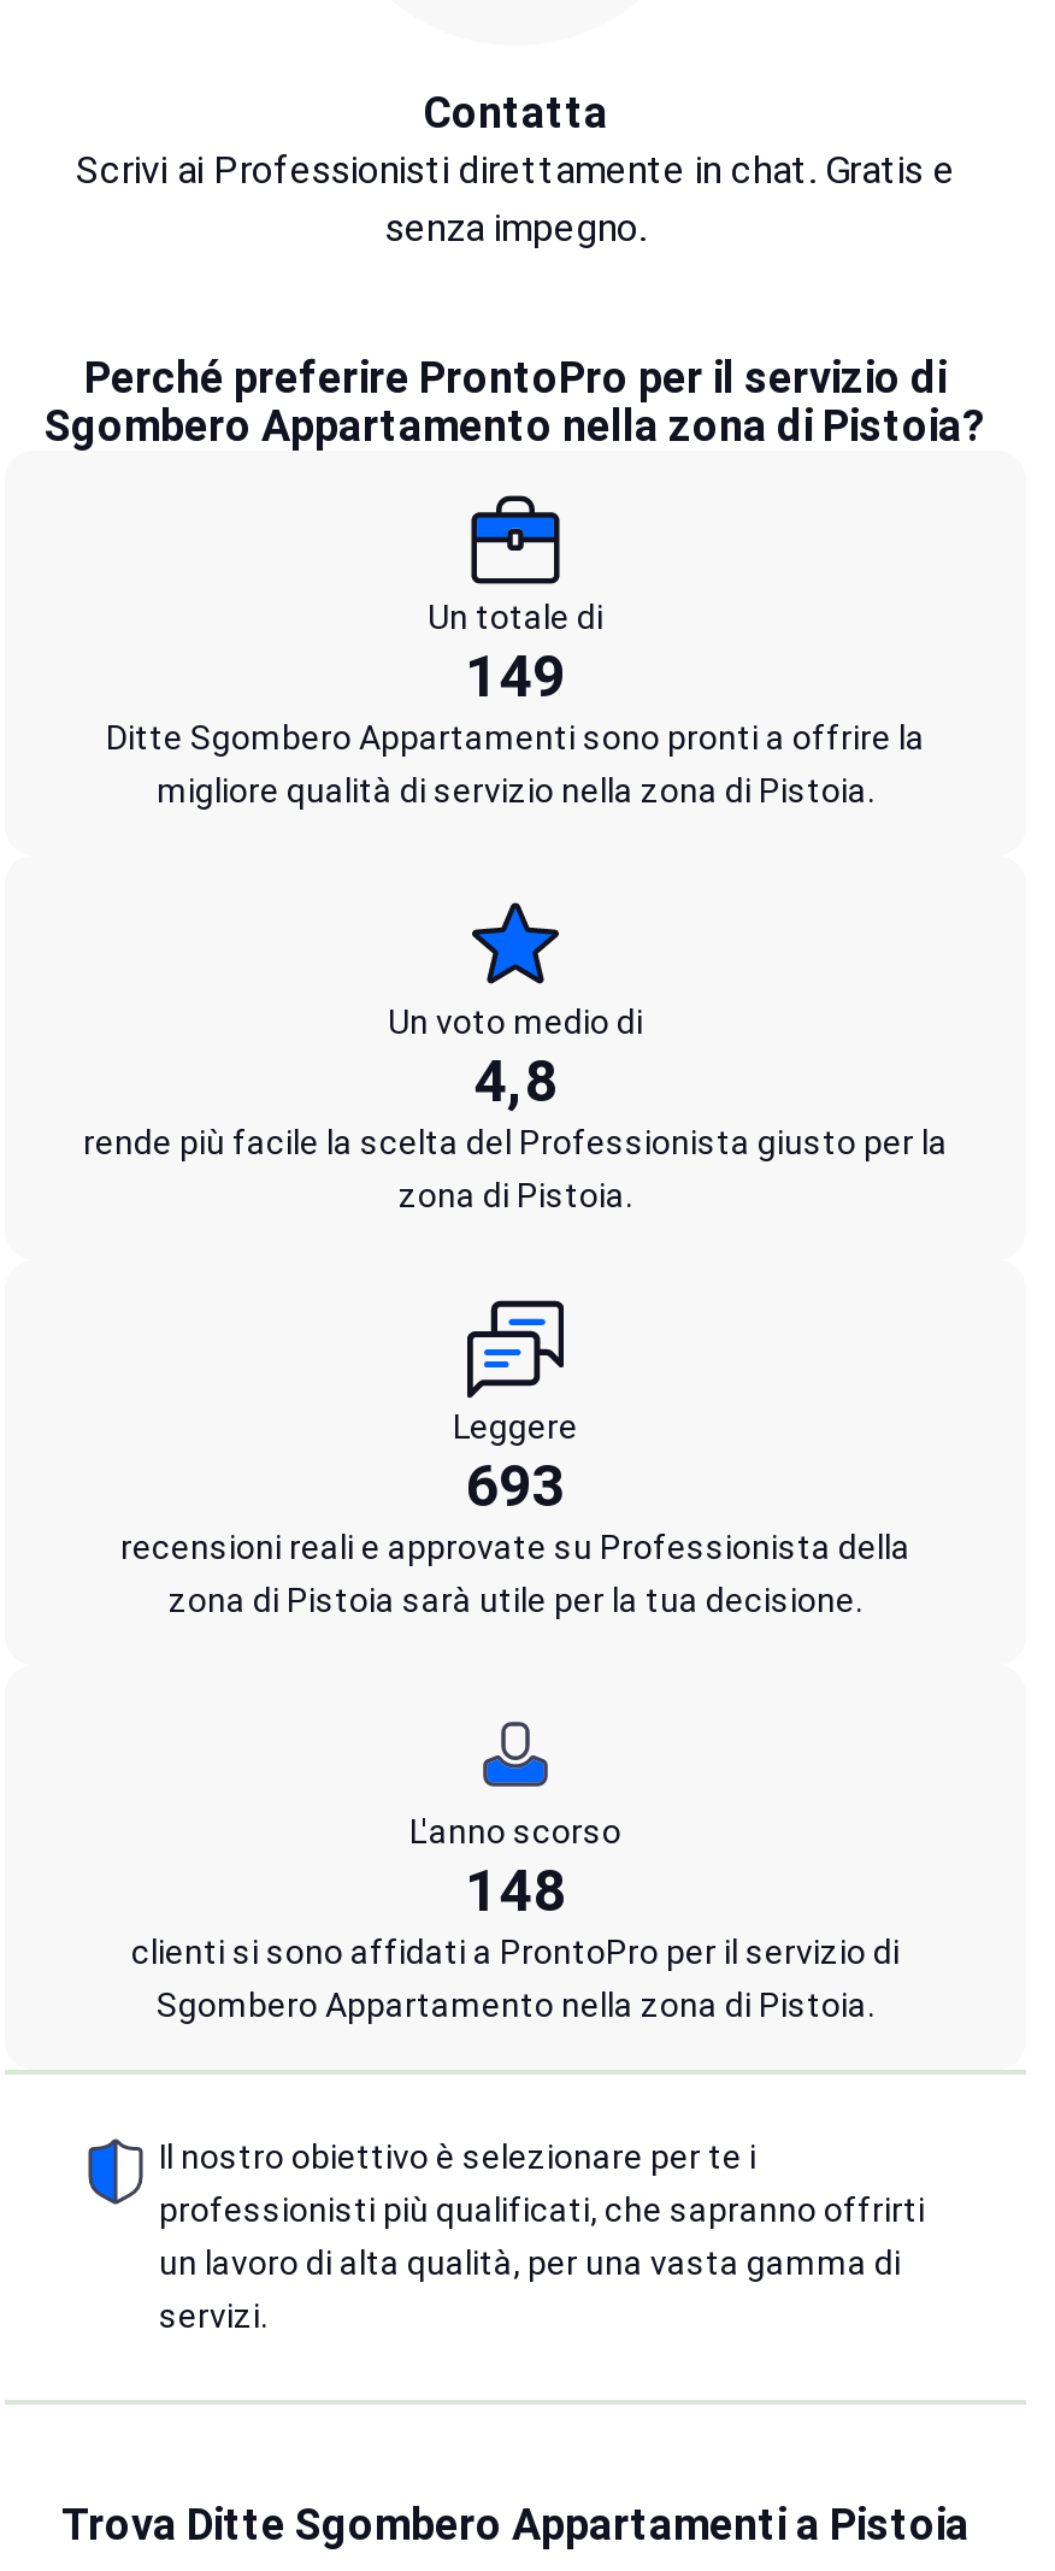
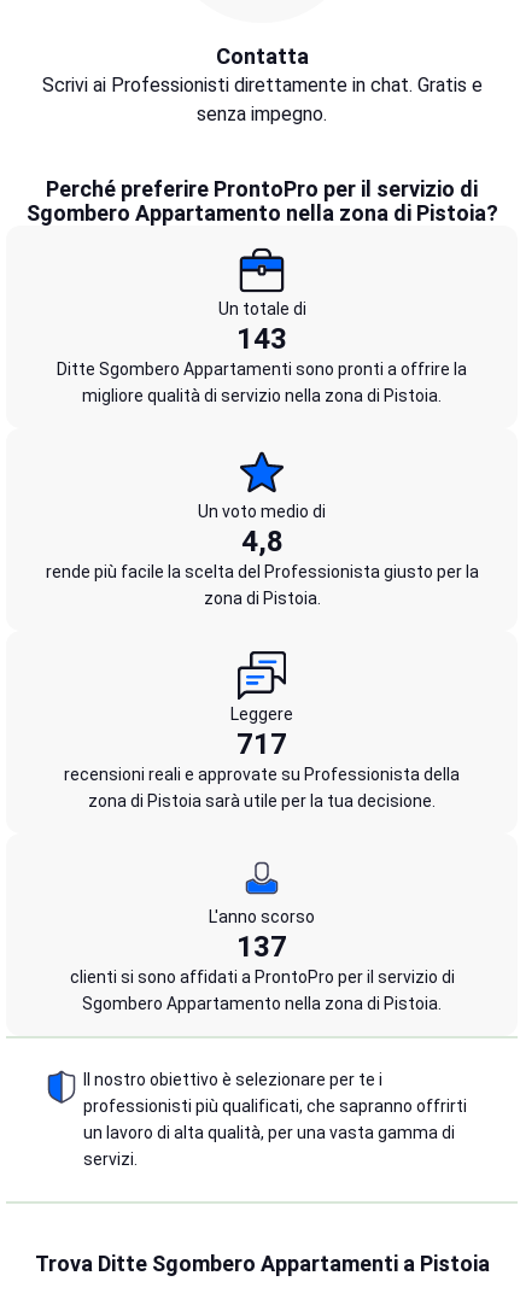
[465,643,566,710] 149 -> [236,322,287,356] 143
[465,1452,566,1520] 693 -> [236,727,287,761] 717
[465,1857,566,1925] 148 -> [236,930,287,963] 137

